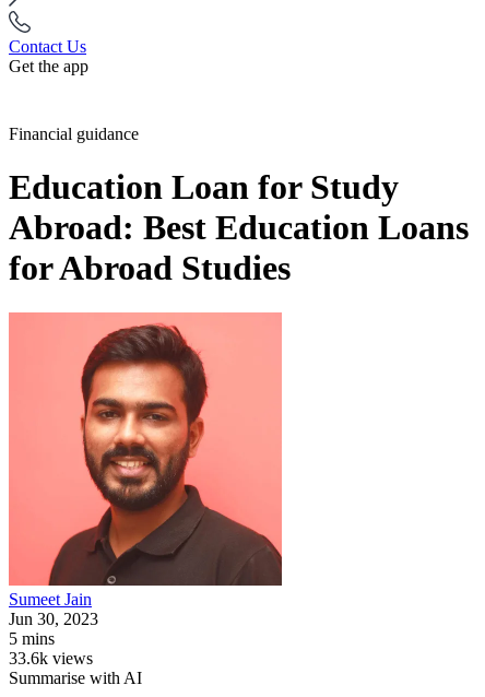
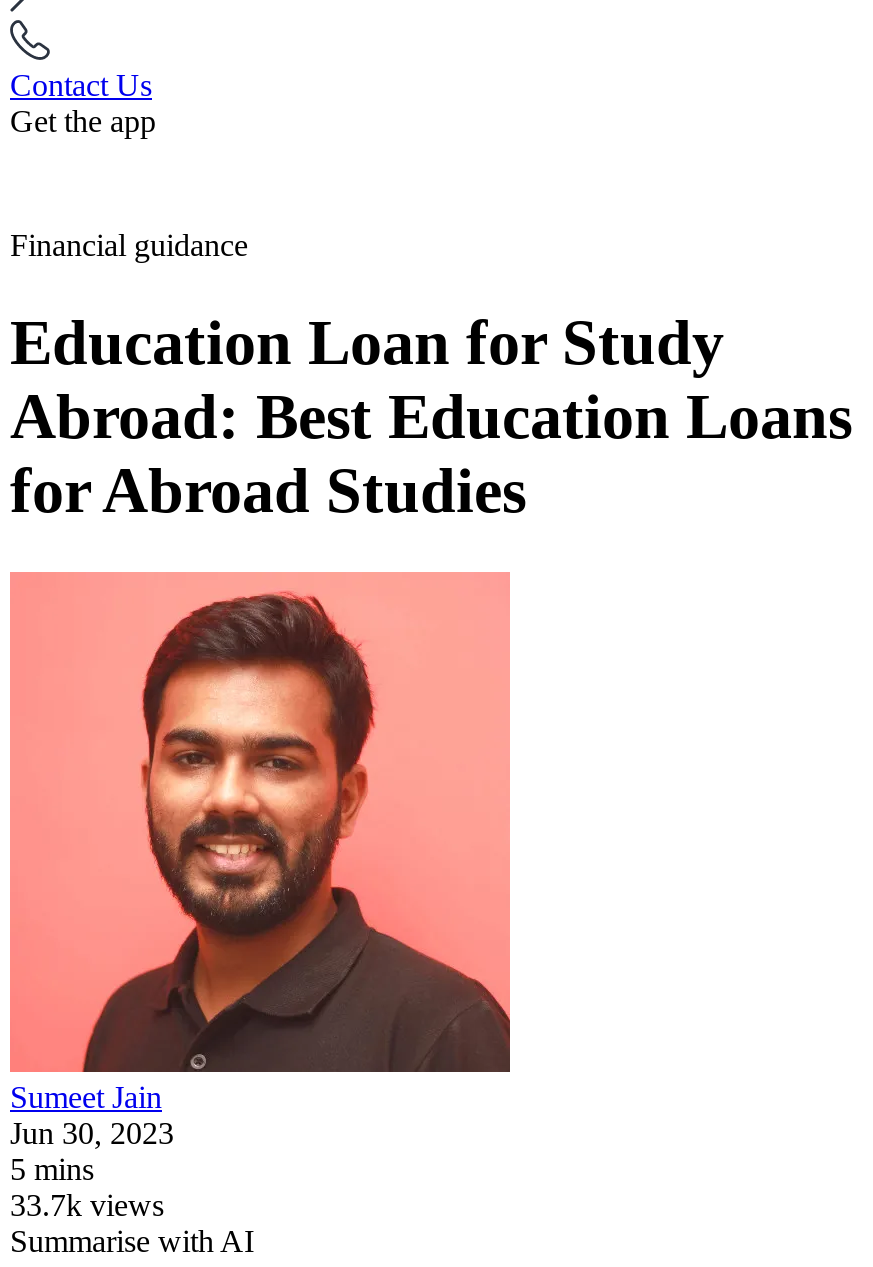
[9,649,93,667] 33.6k views -> [10,1188,164,1222] 33.7k views

